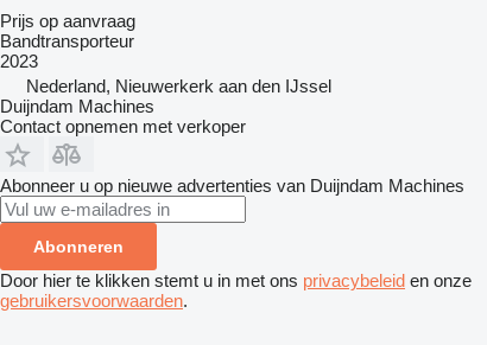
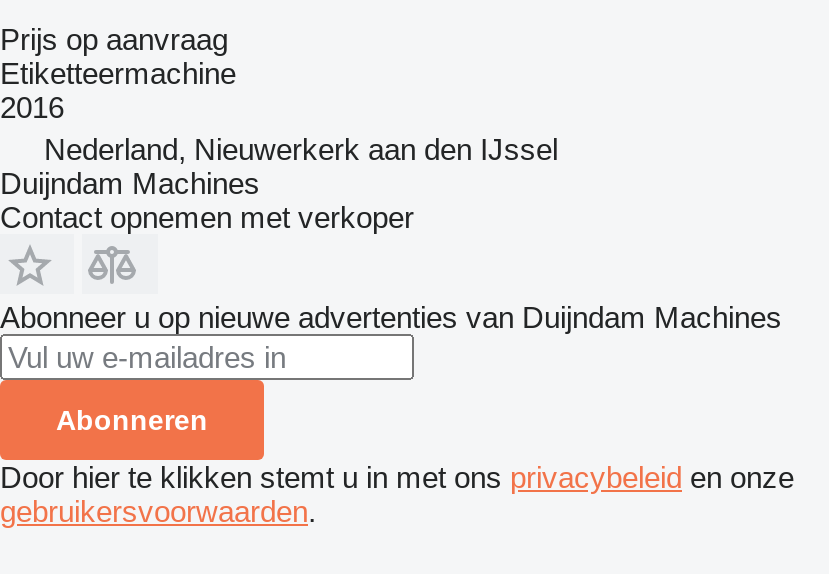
[0,31,134,71] Bandtransporteur | 2023 -> [0,56,236,124] Etiketteermachine | 2016

